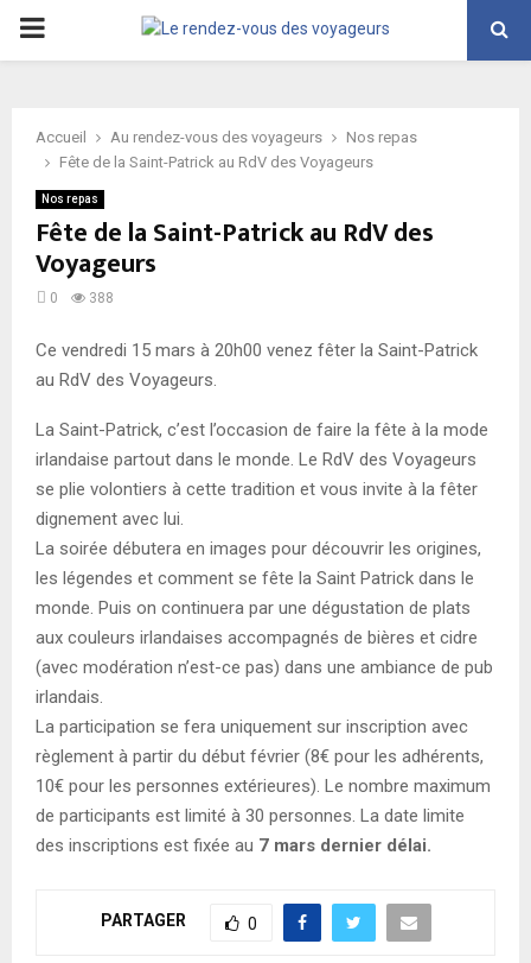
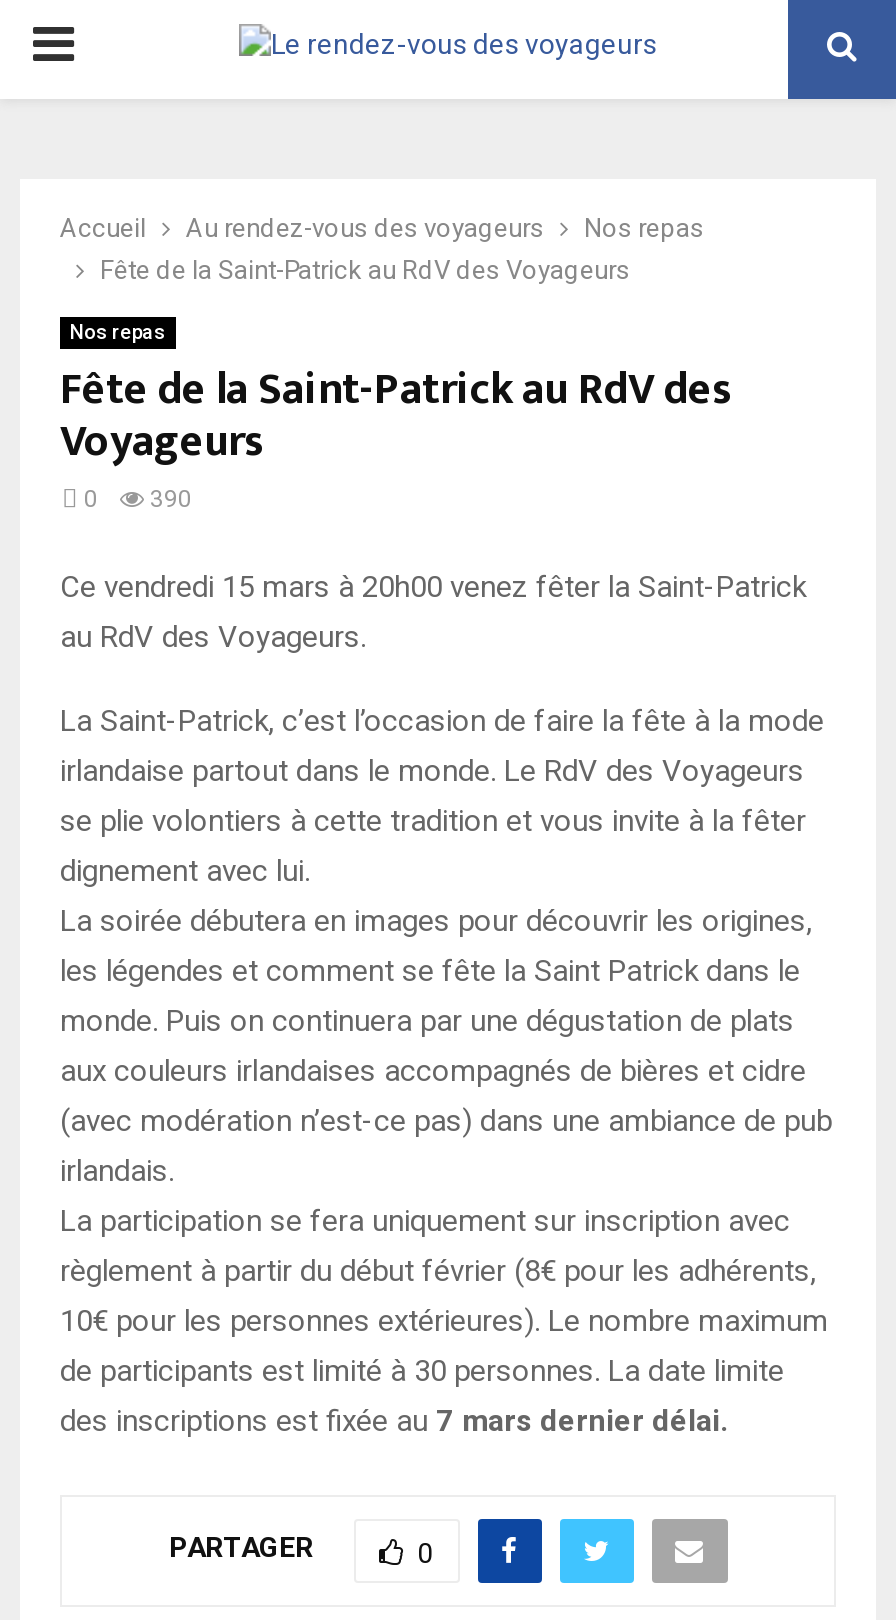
[50,290,114,306] 0 388 -> [84,485,192,513] 0 390

